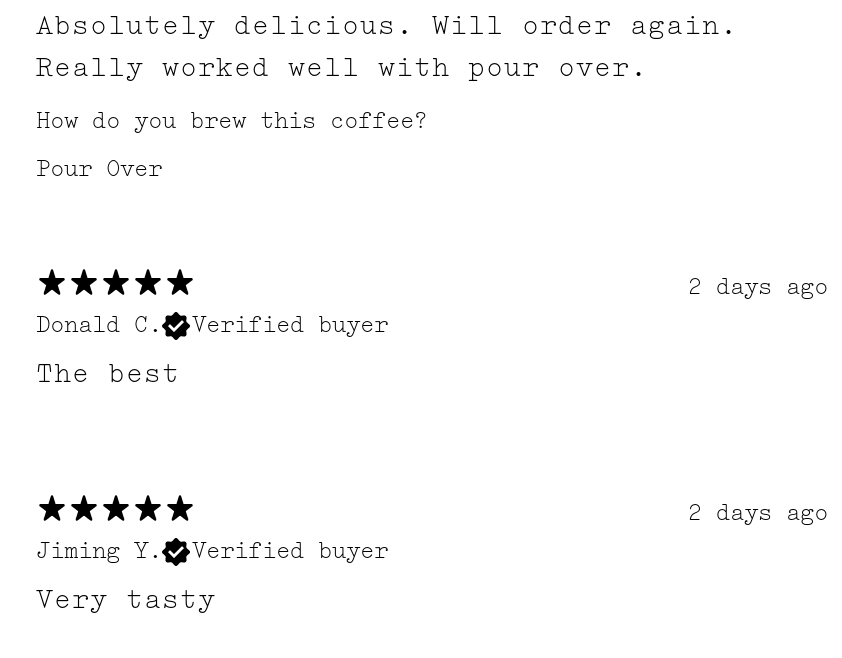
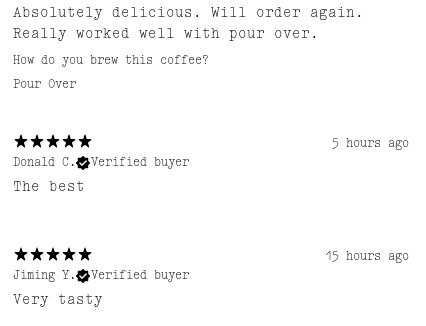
[688,271,828,307] 2 days ago -> [332,135,409,153] 5 hours ago
[688,497,828,533] 2 days ago -> [325,248,409,266] 15 hours ago

